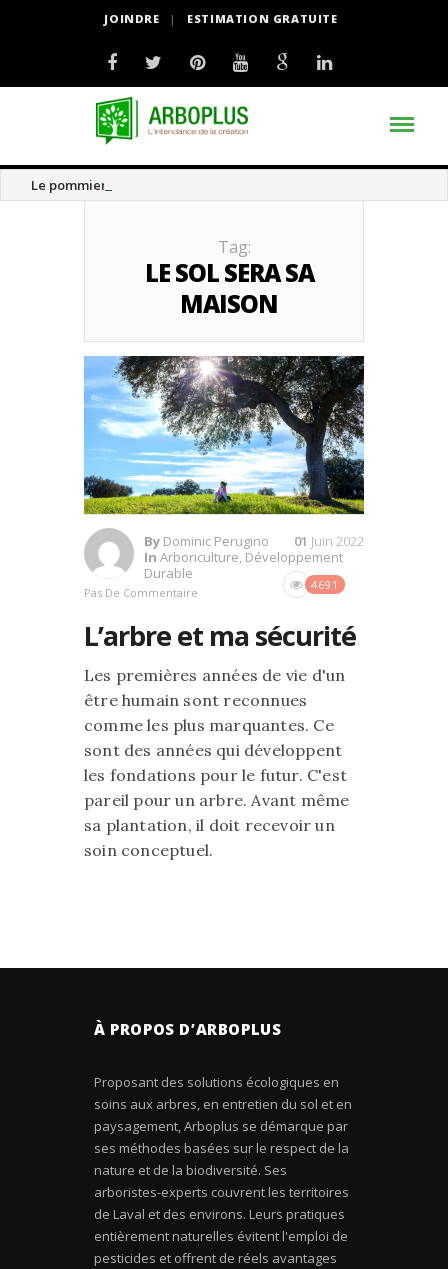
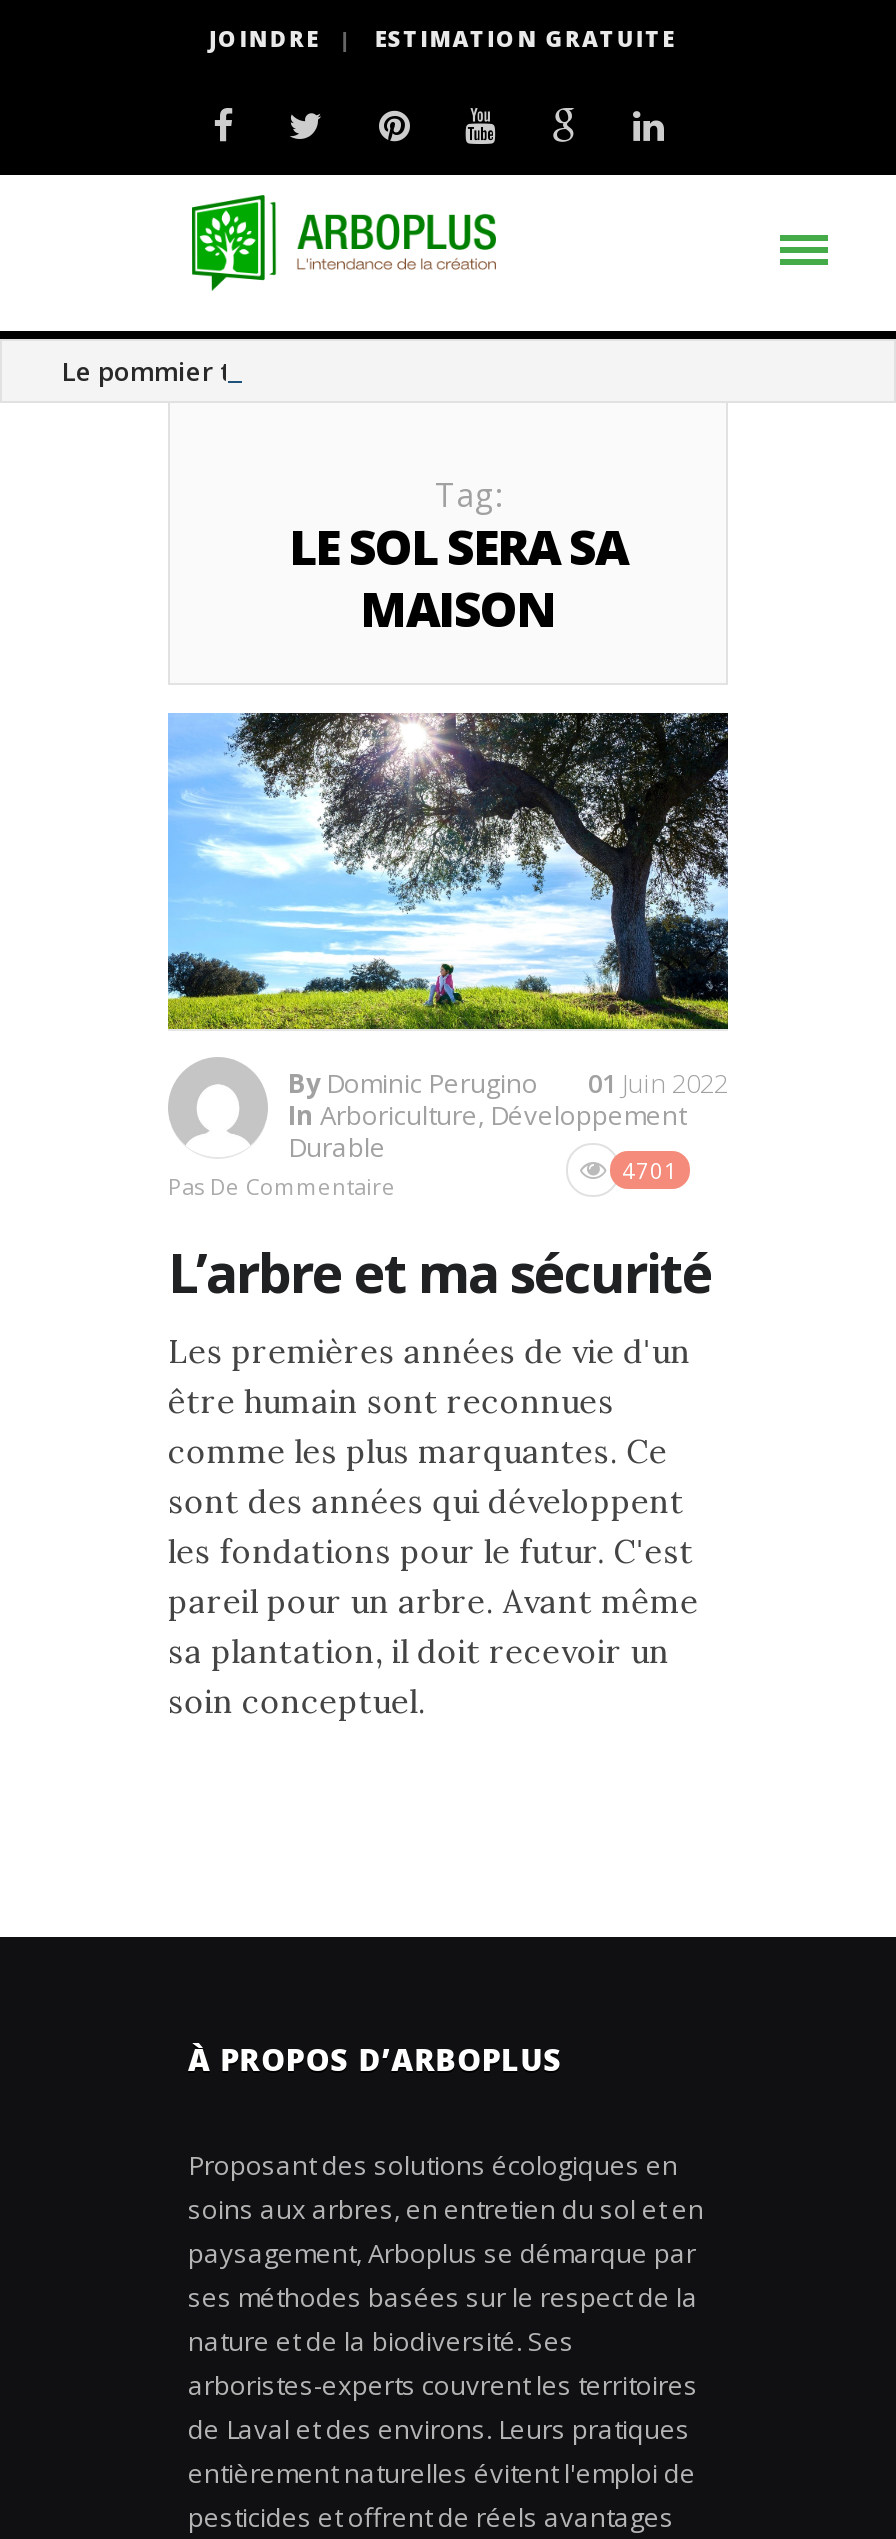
[311,576,339,591] 4691 -> [622,1154,678,1184] 4701

